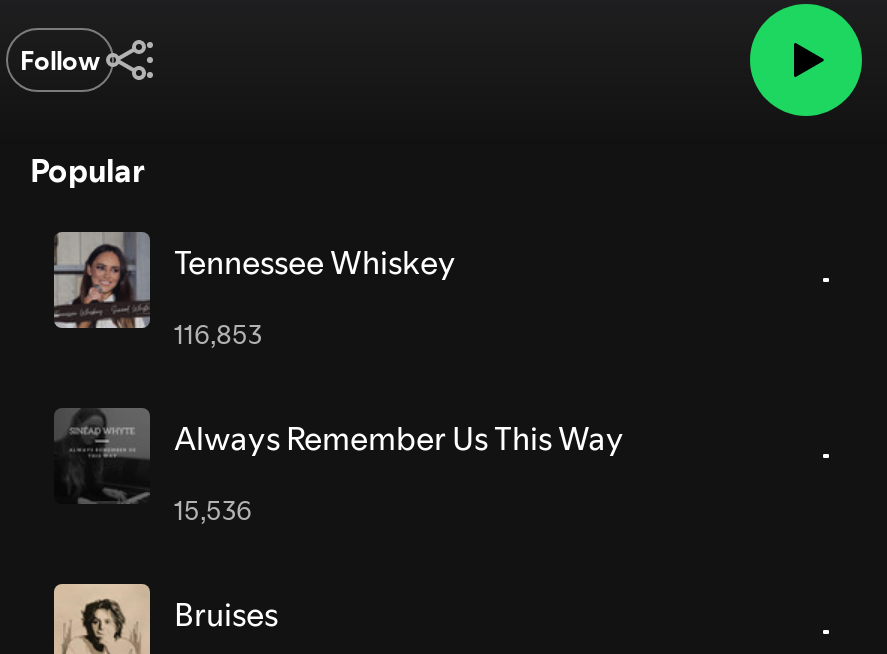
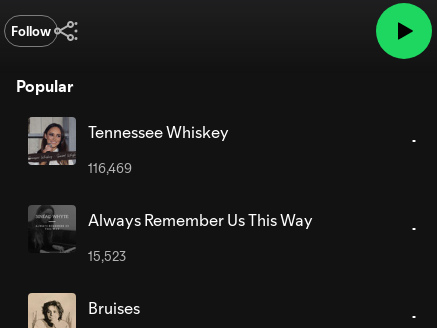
[174,316,262,352] 116,853 -> [88,159,132,177] 116,469
[174,492,252,528] 15,536 -> [88,247,126,265] 15,523

